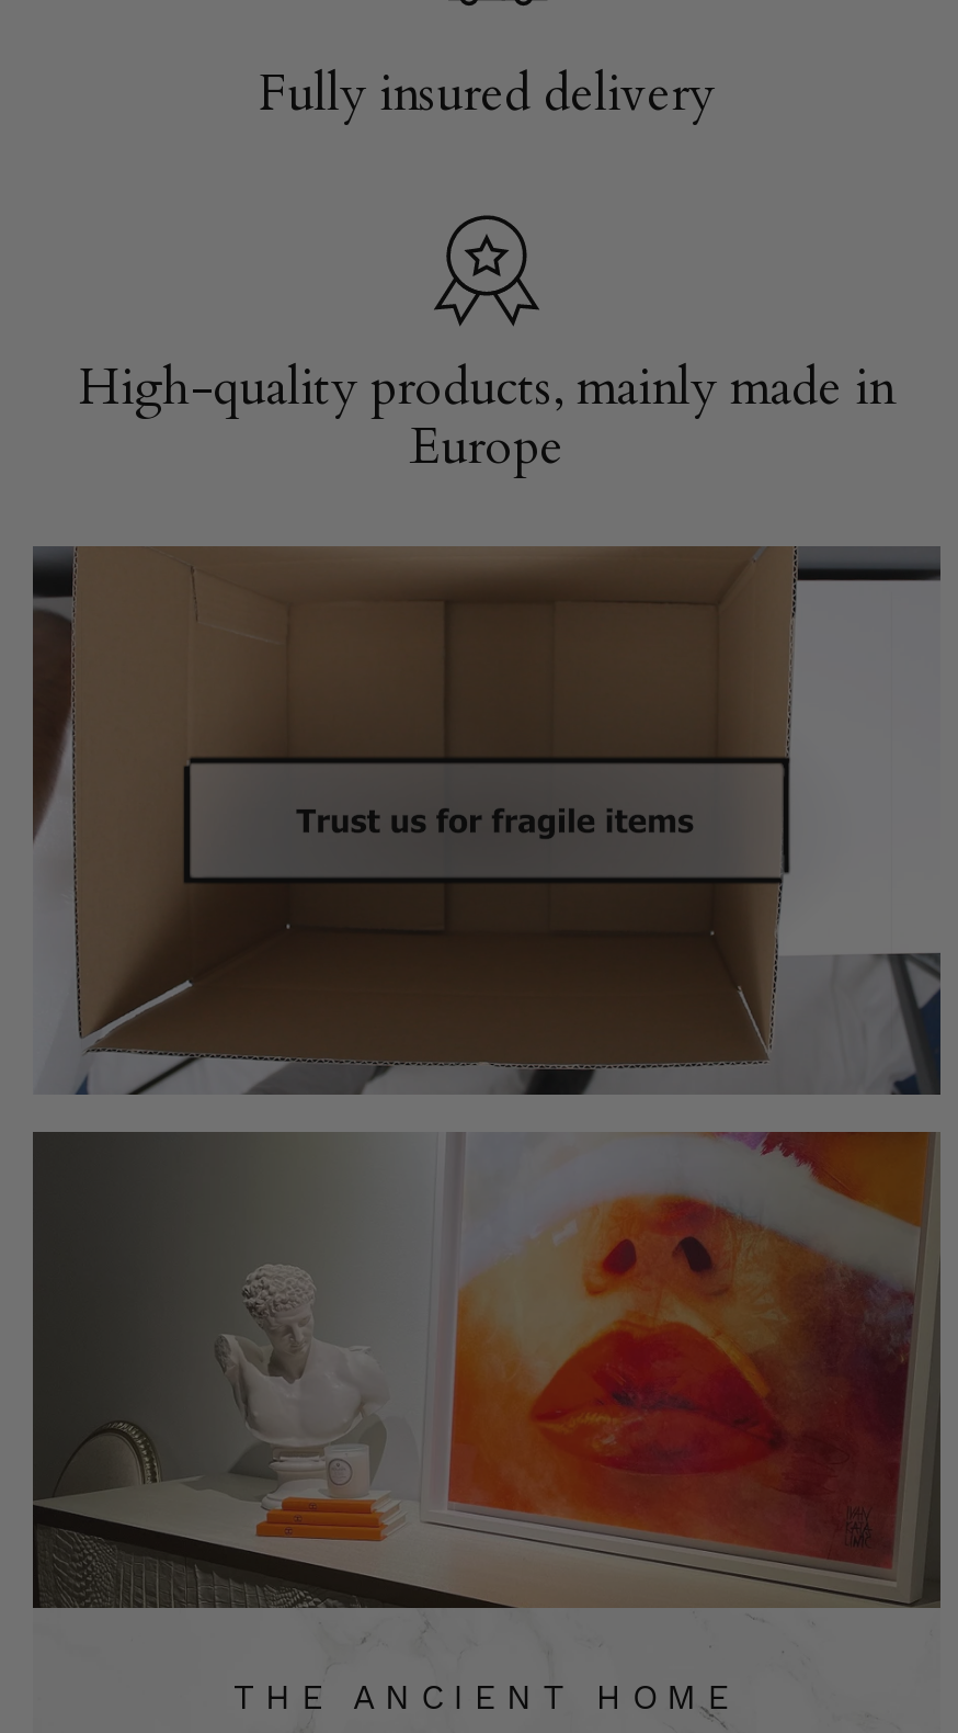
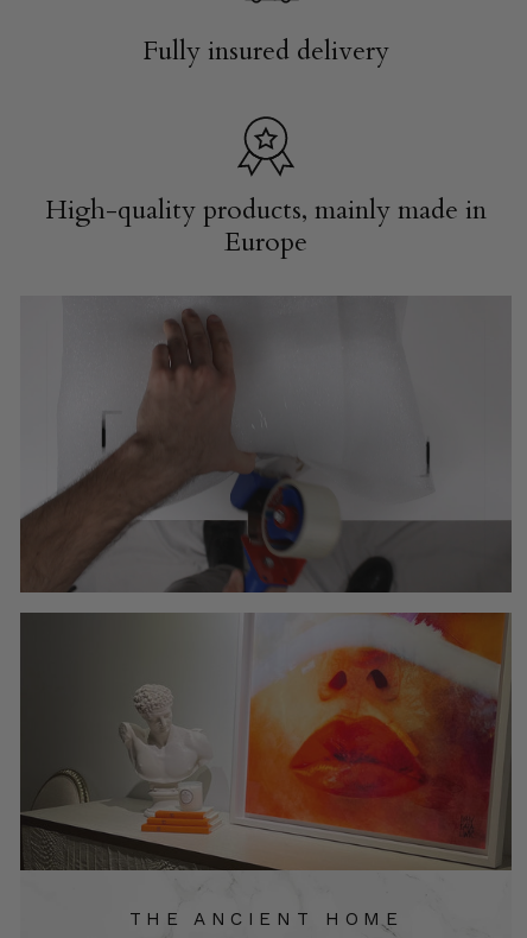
[31,546,940,1095] [image] -> [19,296,512,594] [image]

